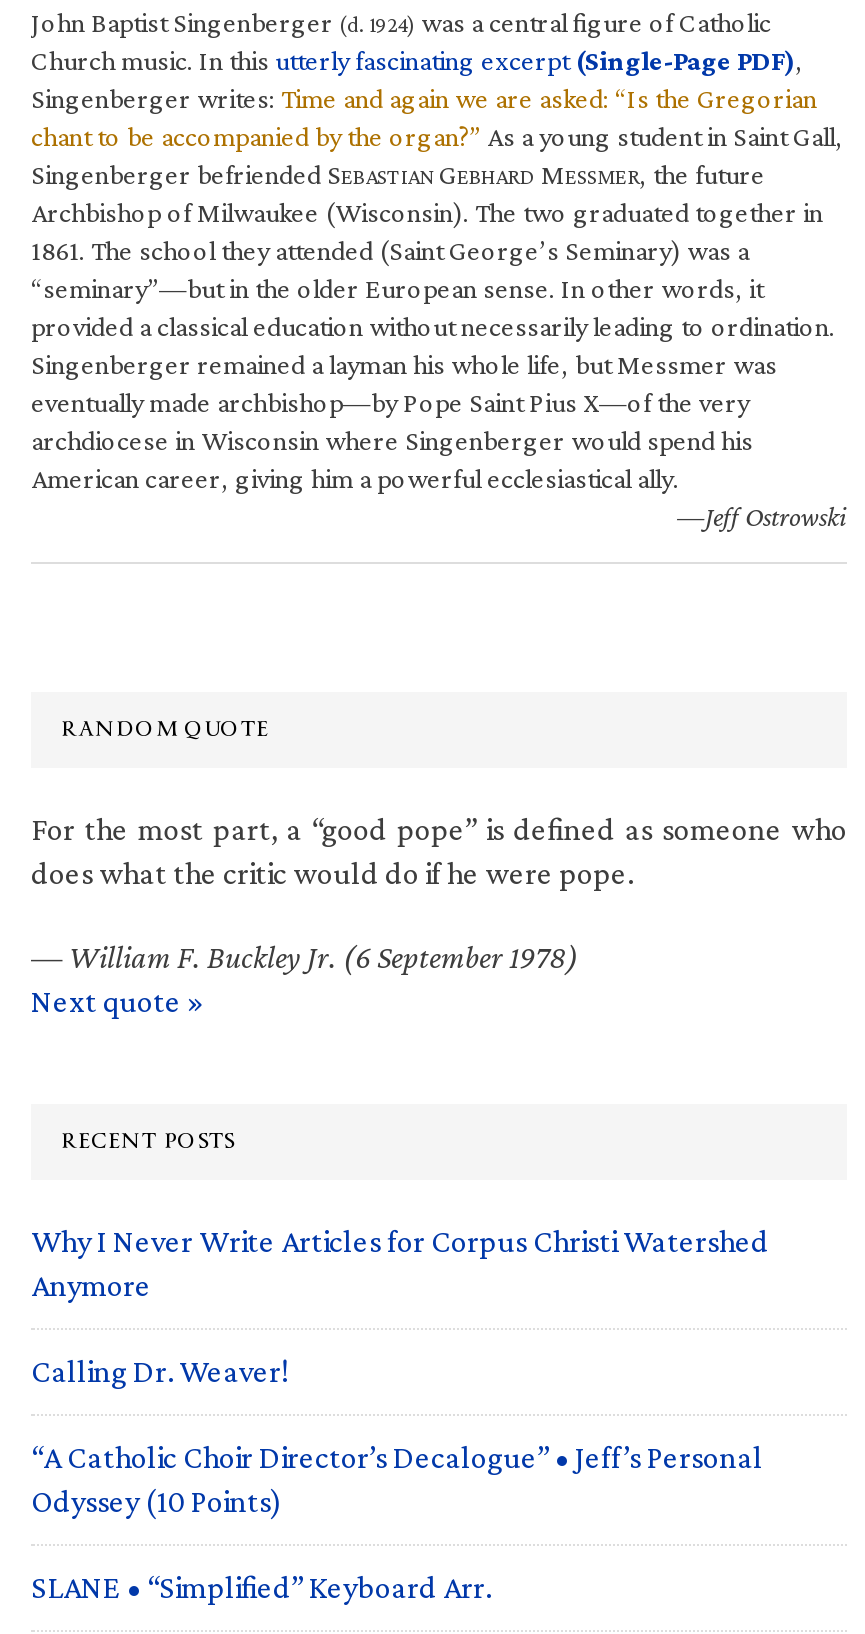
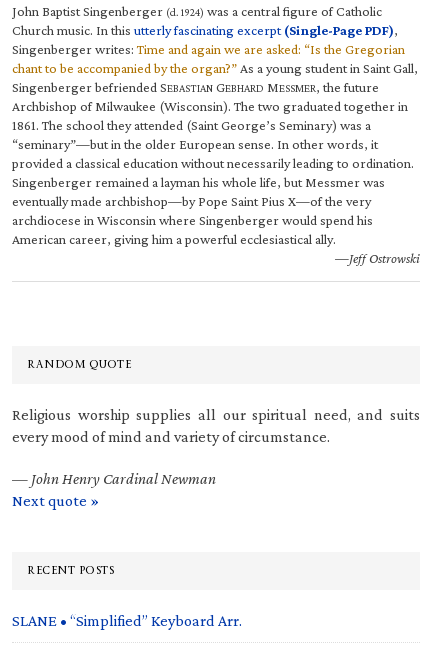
[31,811,847,889] For the most part, a “good pope” is defined as someone who | does what the critic would do if he were pope. -> [12,406,420,445] Religious worship supplies all our spiritual need, and suits | every mood of mind and variety of circumstance.
[31,939,579,973] — William F. Buckley Jr. (6 September 1978) -> [12,470,216,487] — John Henry Cardinal Newman
[31,1223,769,1517] Why I Never Write Articles for Corpus Christi Watershed | Anymore | Calling Dr. Weaver! | “A Catholic Choir Director’s Decalogue” • Jeff’s Personal | Odyssey (10 Points) -> none

